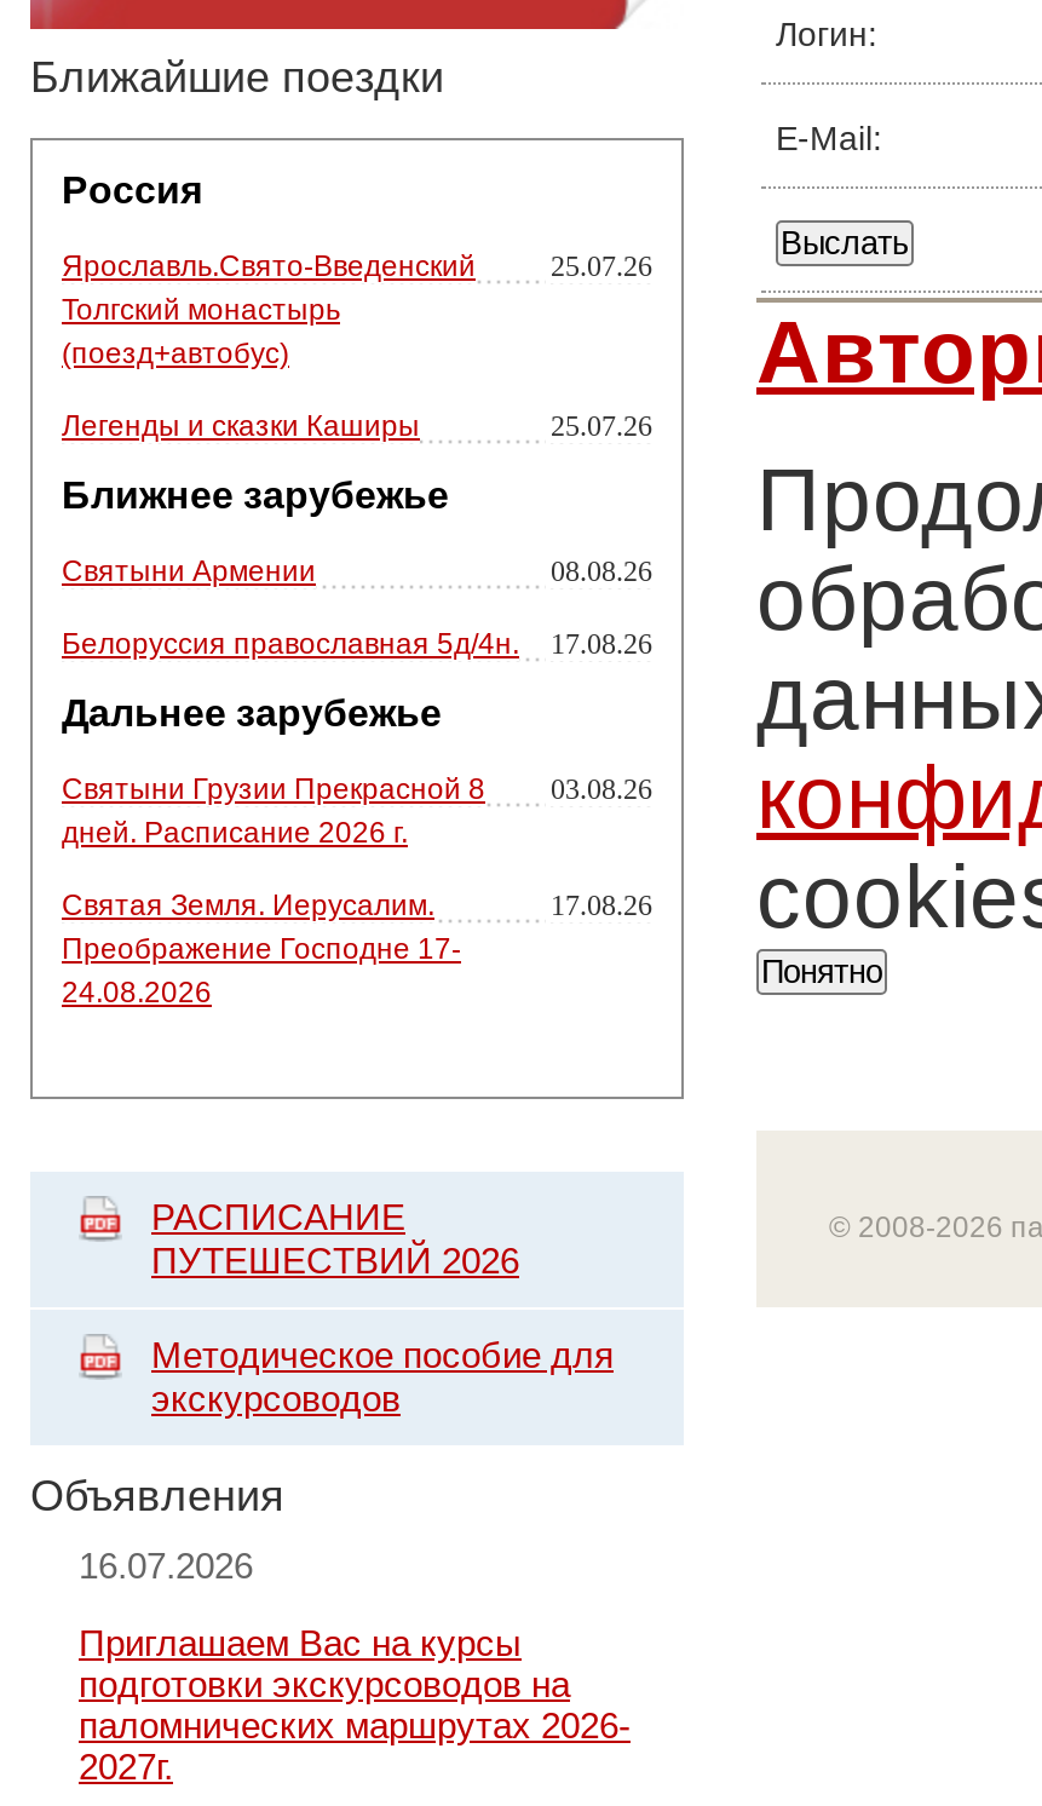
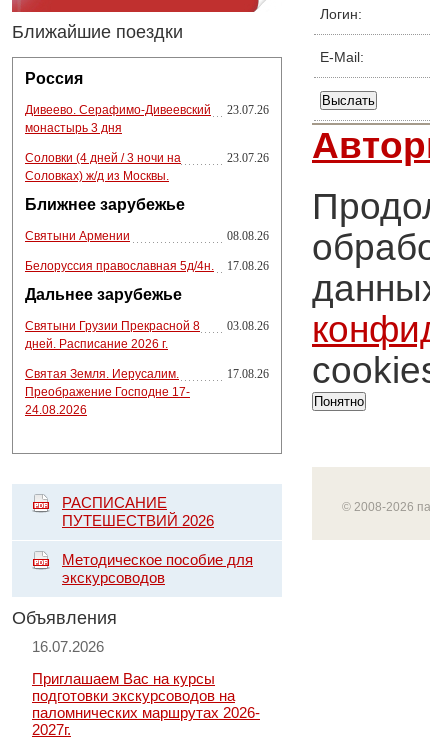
[62,249,476,370] Ярославль.Свято-Введенский | Толгский монастырь | (поезд+автобус) -> [25,103,211,135] Дивеево. Серафимо-Дивеевский | монастырь 3 дня
[551,249,652,283] 25.07.26 -> [25,103,269,183] 23.07.26 | Соловки (4 дней / 3 ночи на | Соловках) ж/д из Москвы.
[62,409,652,443] Легенды и сказки Каширы | 25.07.26 -> [227,151,269,165] 23.07.26

